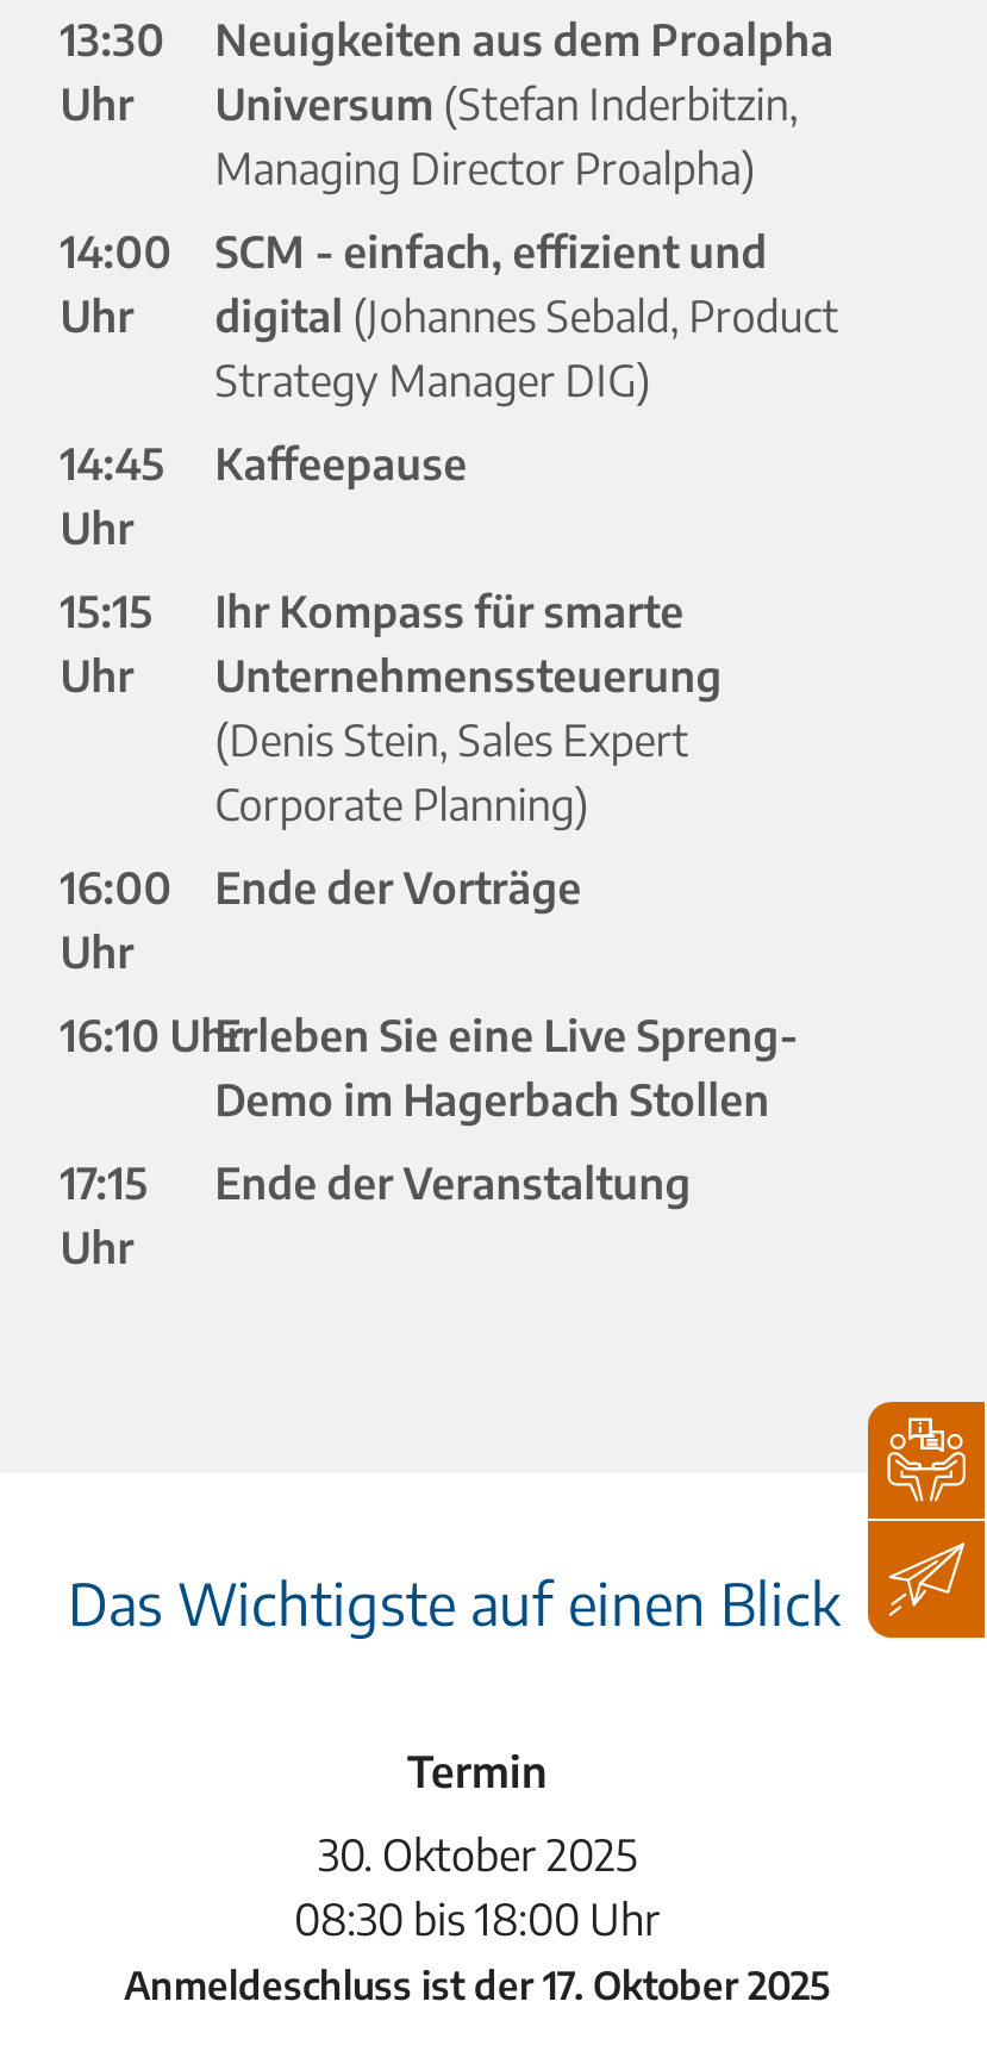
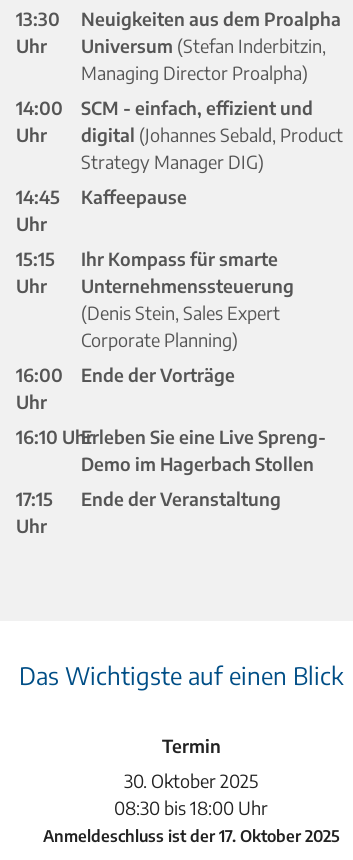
[866,1399,980,1640] [image] -> none

